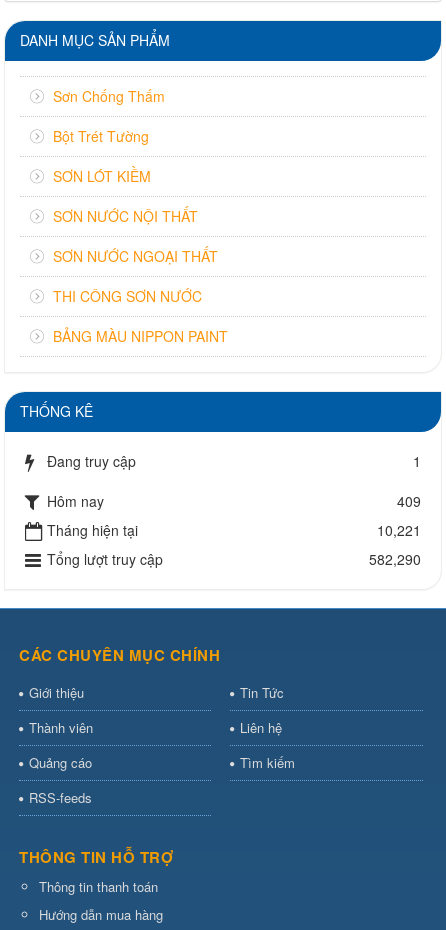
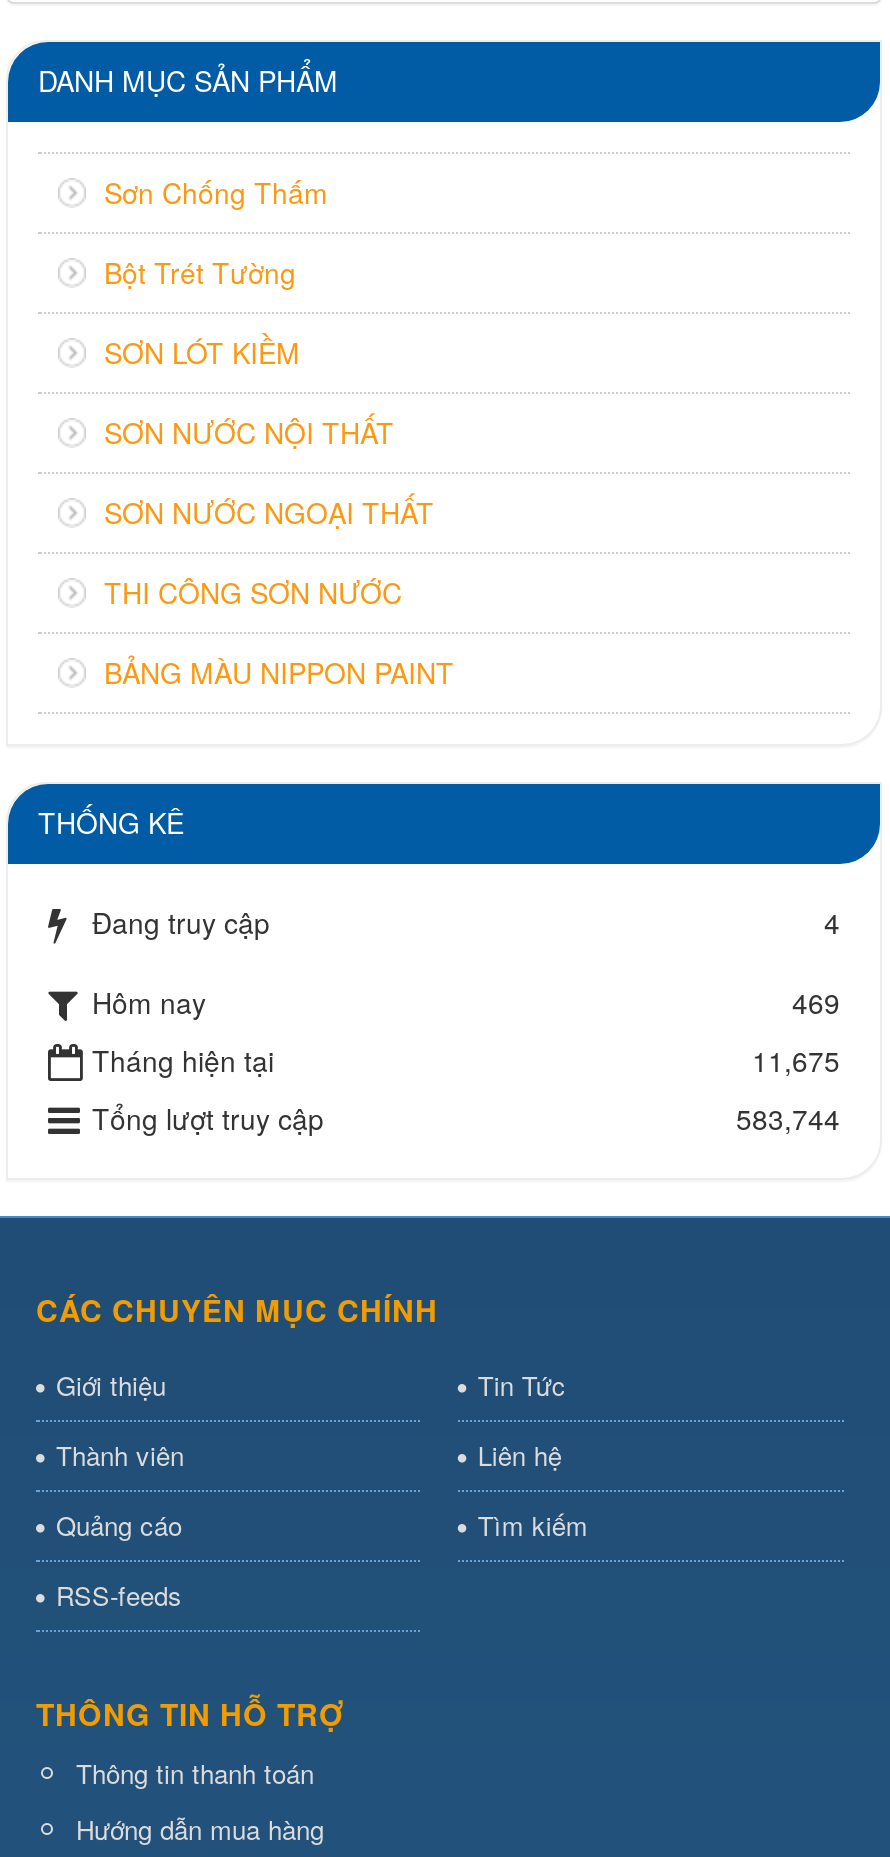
[413,451,421,471] 1 -> [824,902,840,942] 4
[397,491,421,511] 409 -> [792,982,840,1022] 469
[377,520,421,540] 10,221 -> [752,1040,840,1080] 11,675
[369,549,421,569] 582,290 -> [736,1098,840,1138] 583,744

